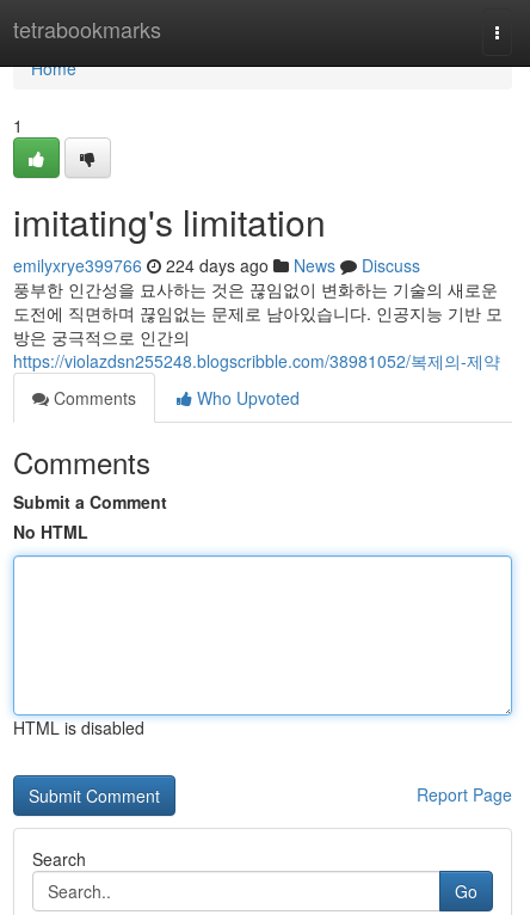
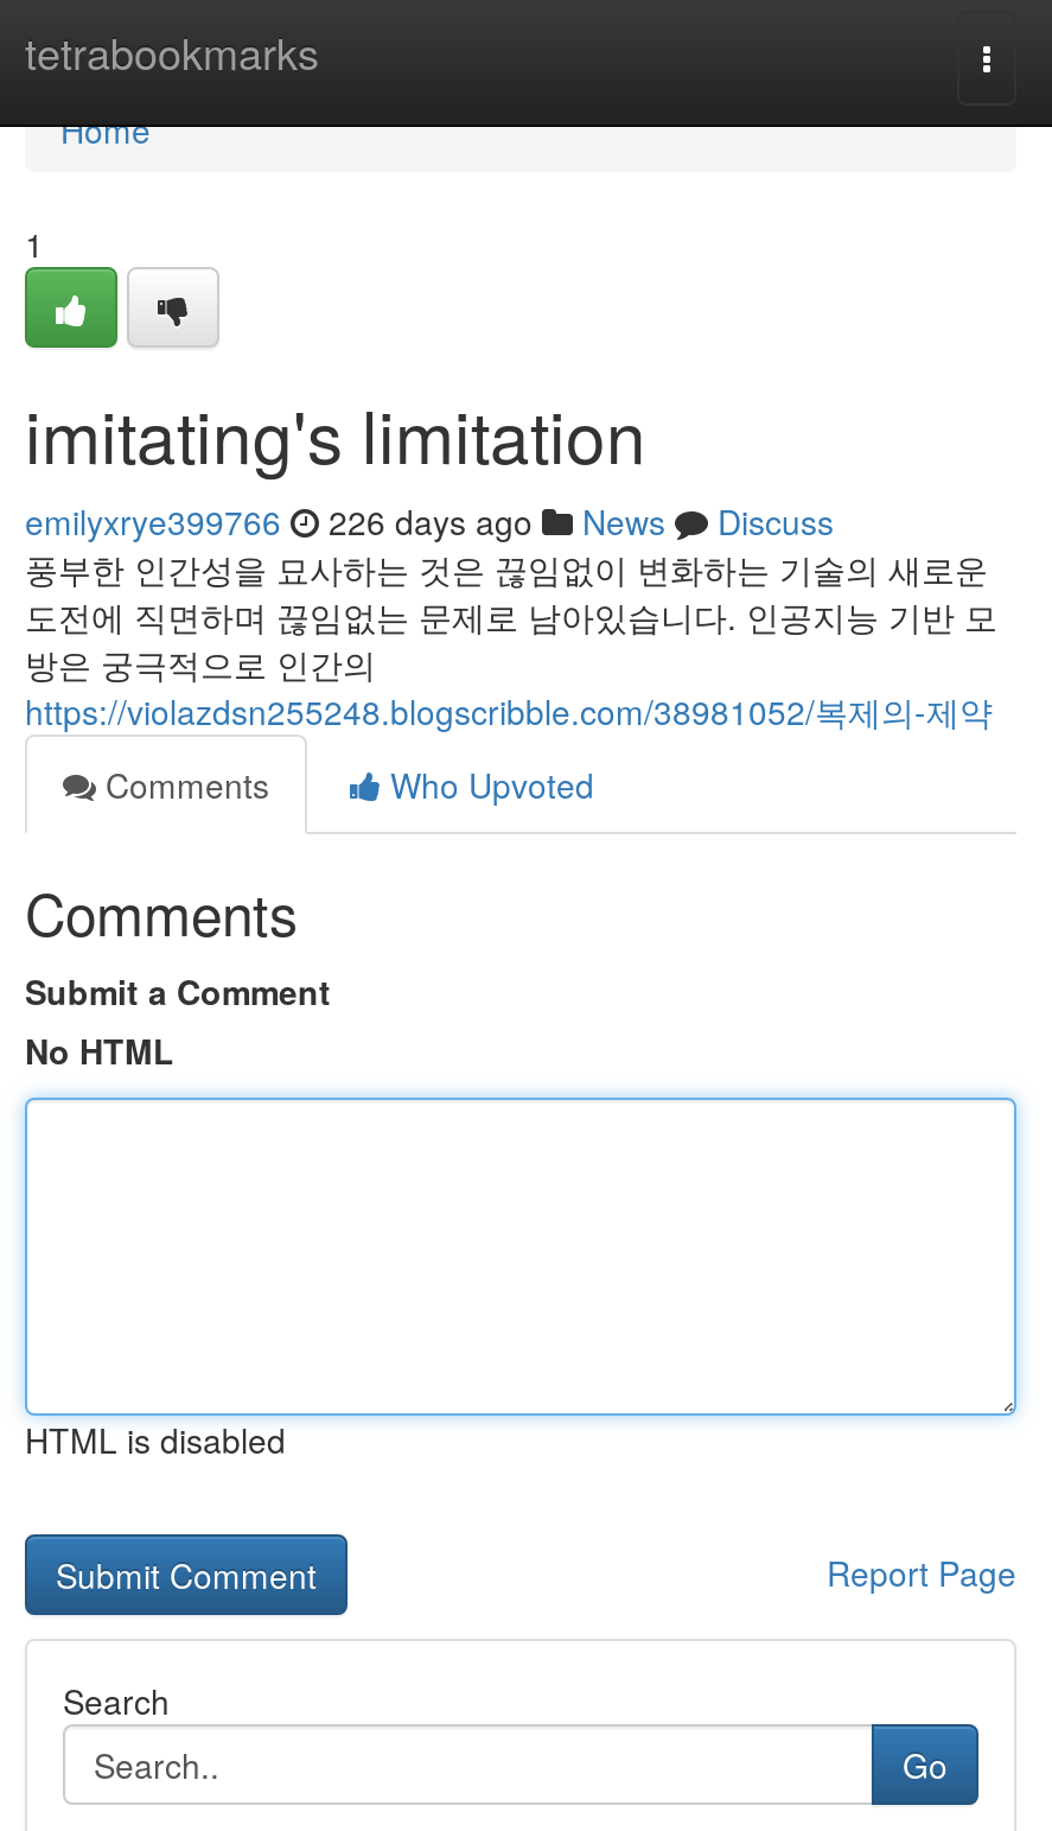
[13,253,420,277] emilyxrye399766 224 days ago News Discuss -> [25,497,834,545] emilyxrye399766 226 days ago News Discuss

